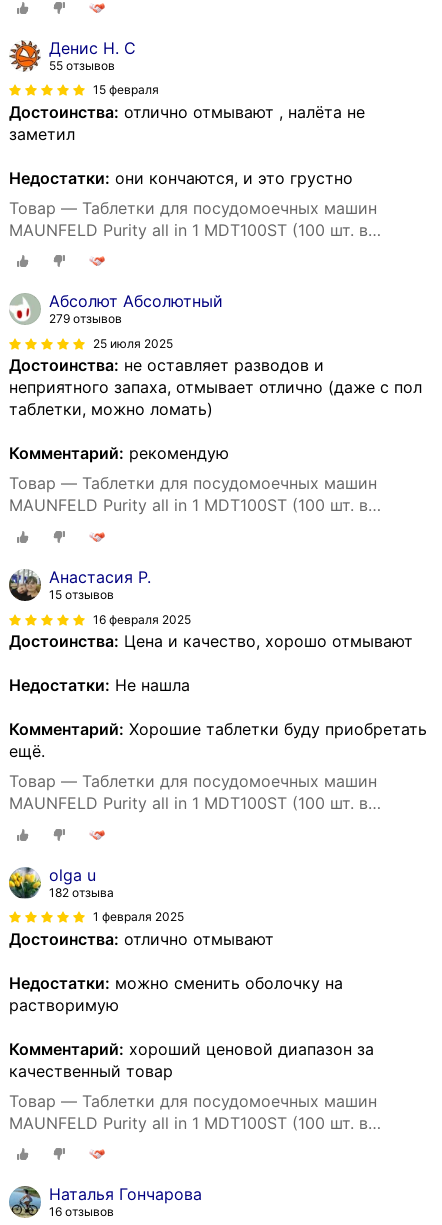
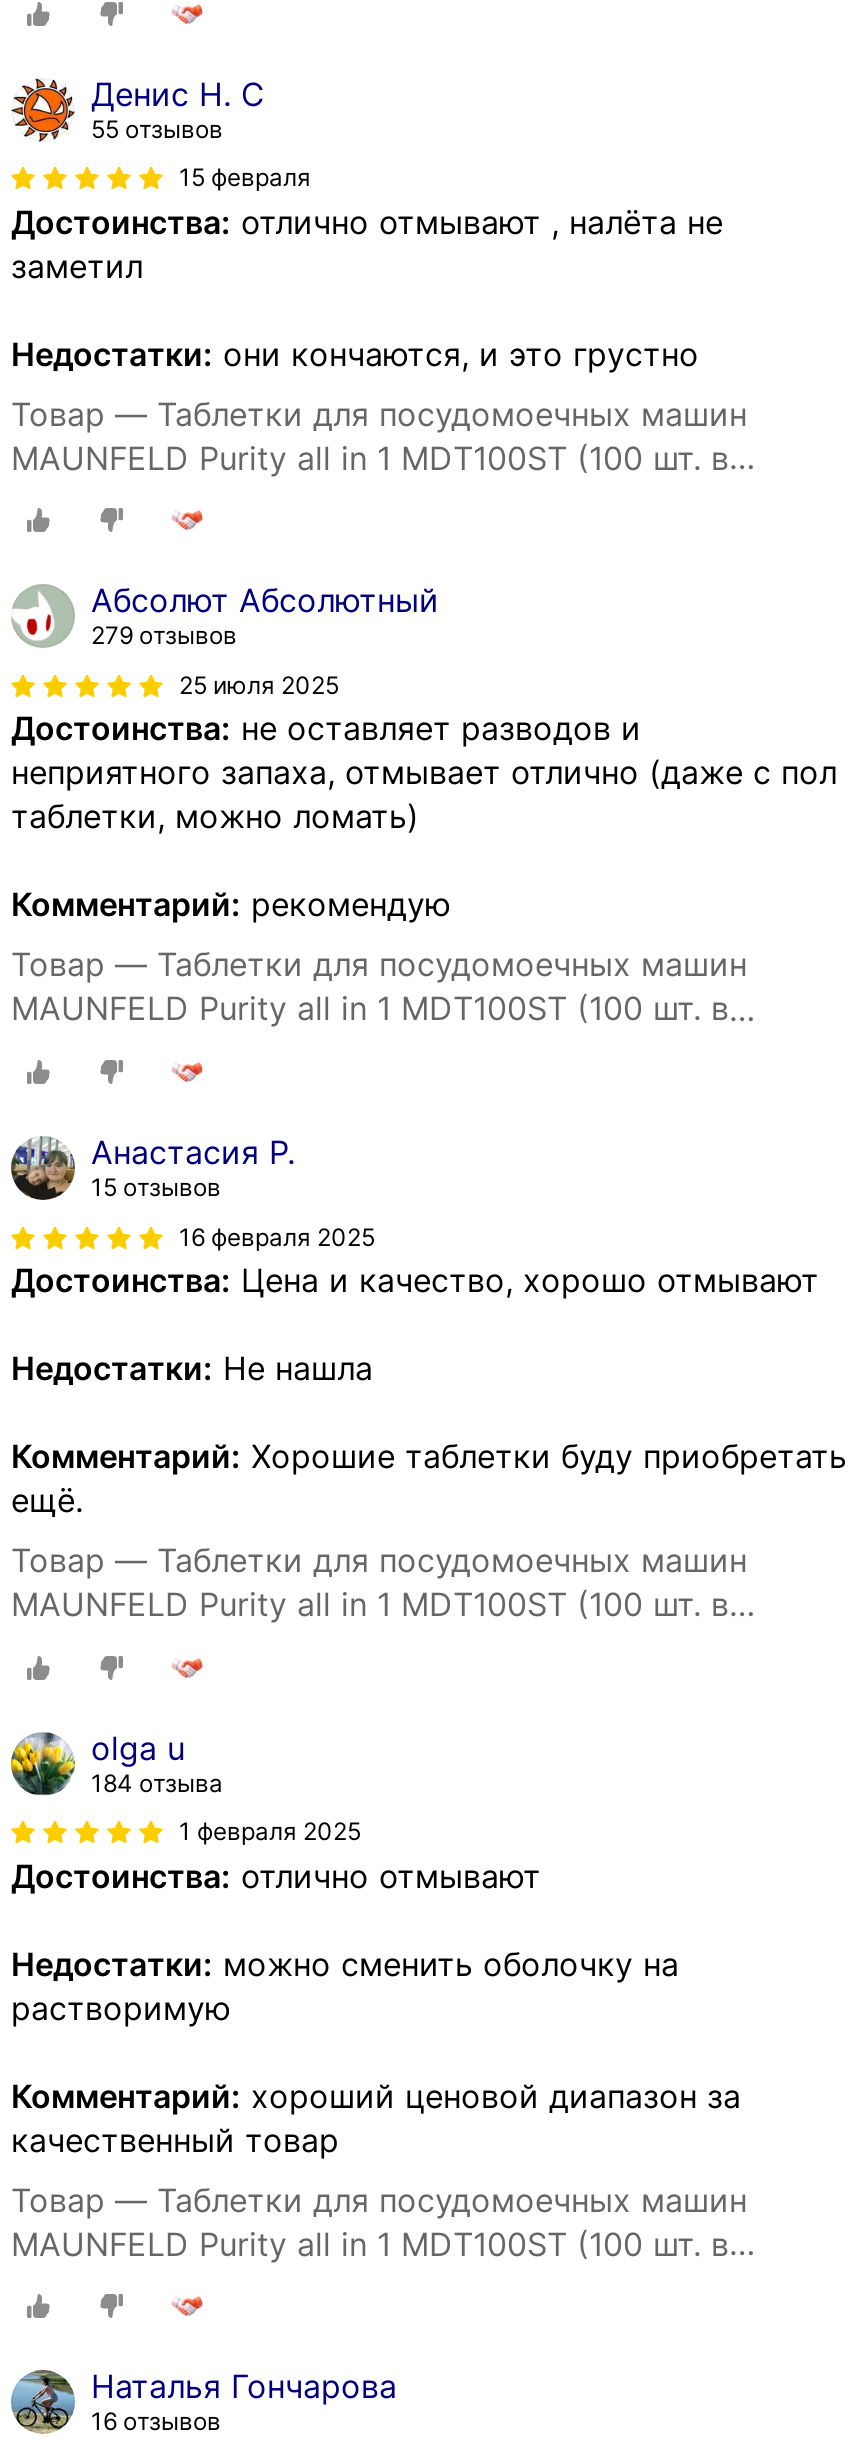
[49,885,114,900] 182 отзыва -> [91,1767,223,1797] 184 отзыва

